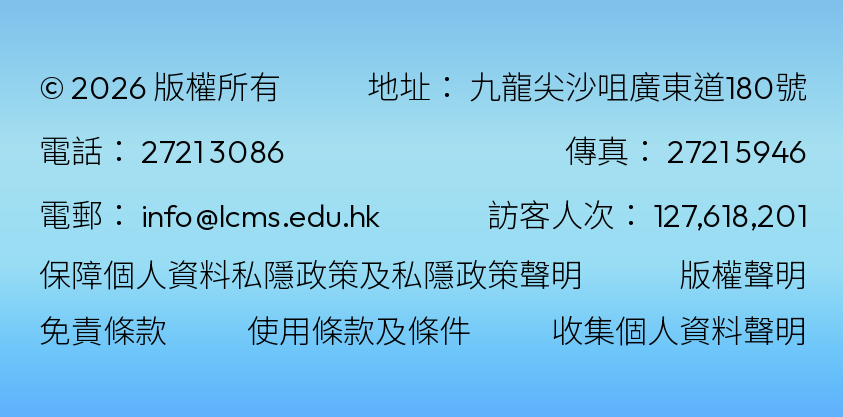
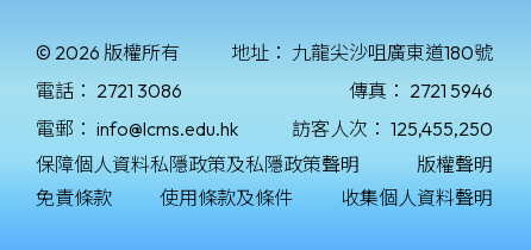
[487,195,807,235] 訪客人次： 127,618,201 -> [292,117,493,140] 訪客人次： 125,455,250

